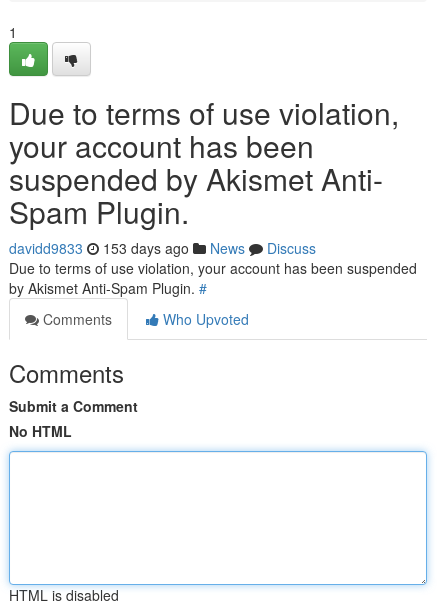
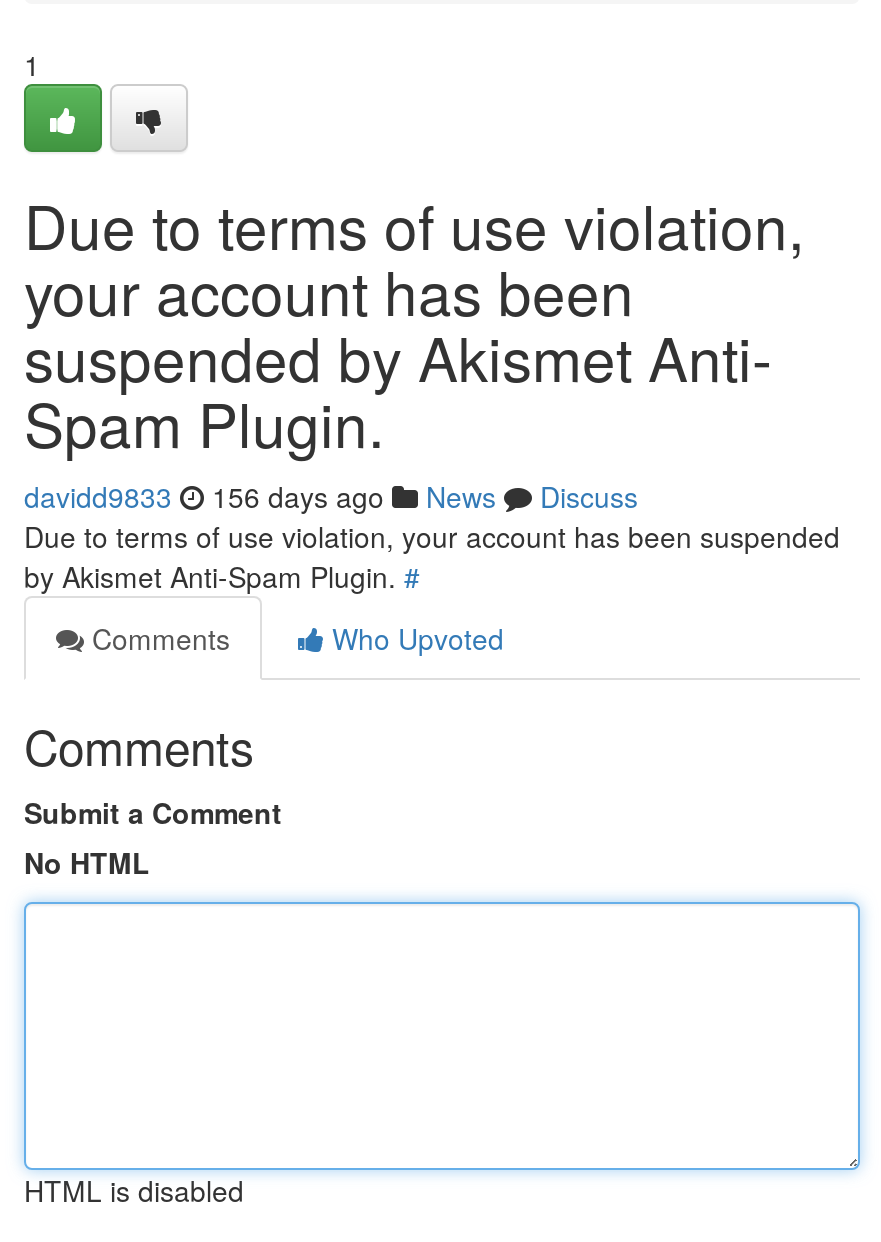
[9,238,316,258] davidd9833 153 days ago News Discuss -> [24,476,638,516] davidd9833 156 days ago News Discuss

